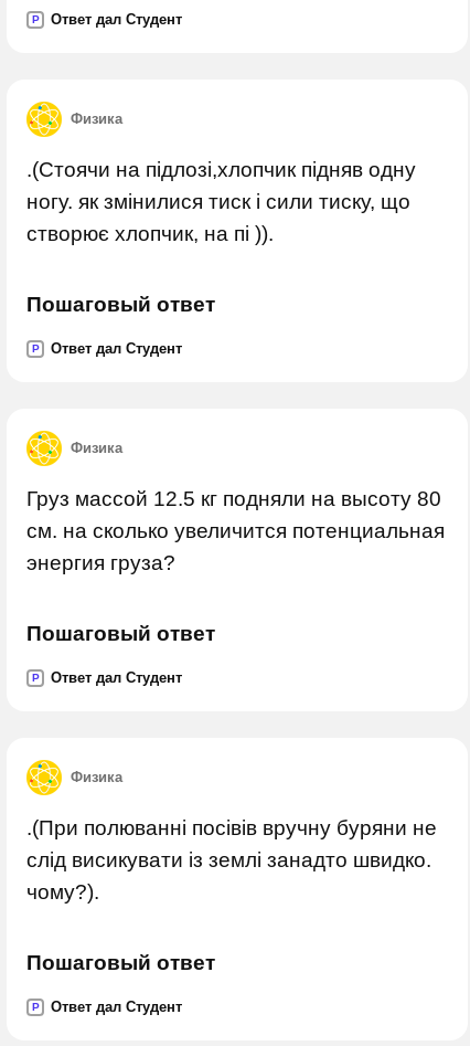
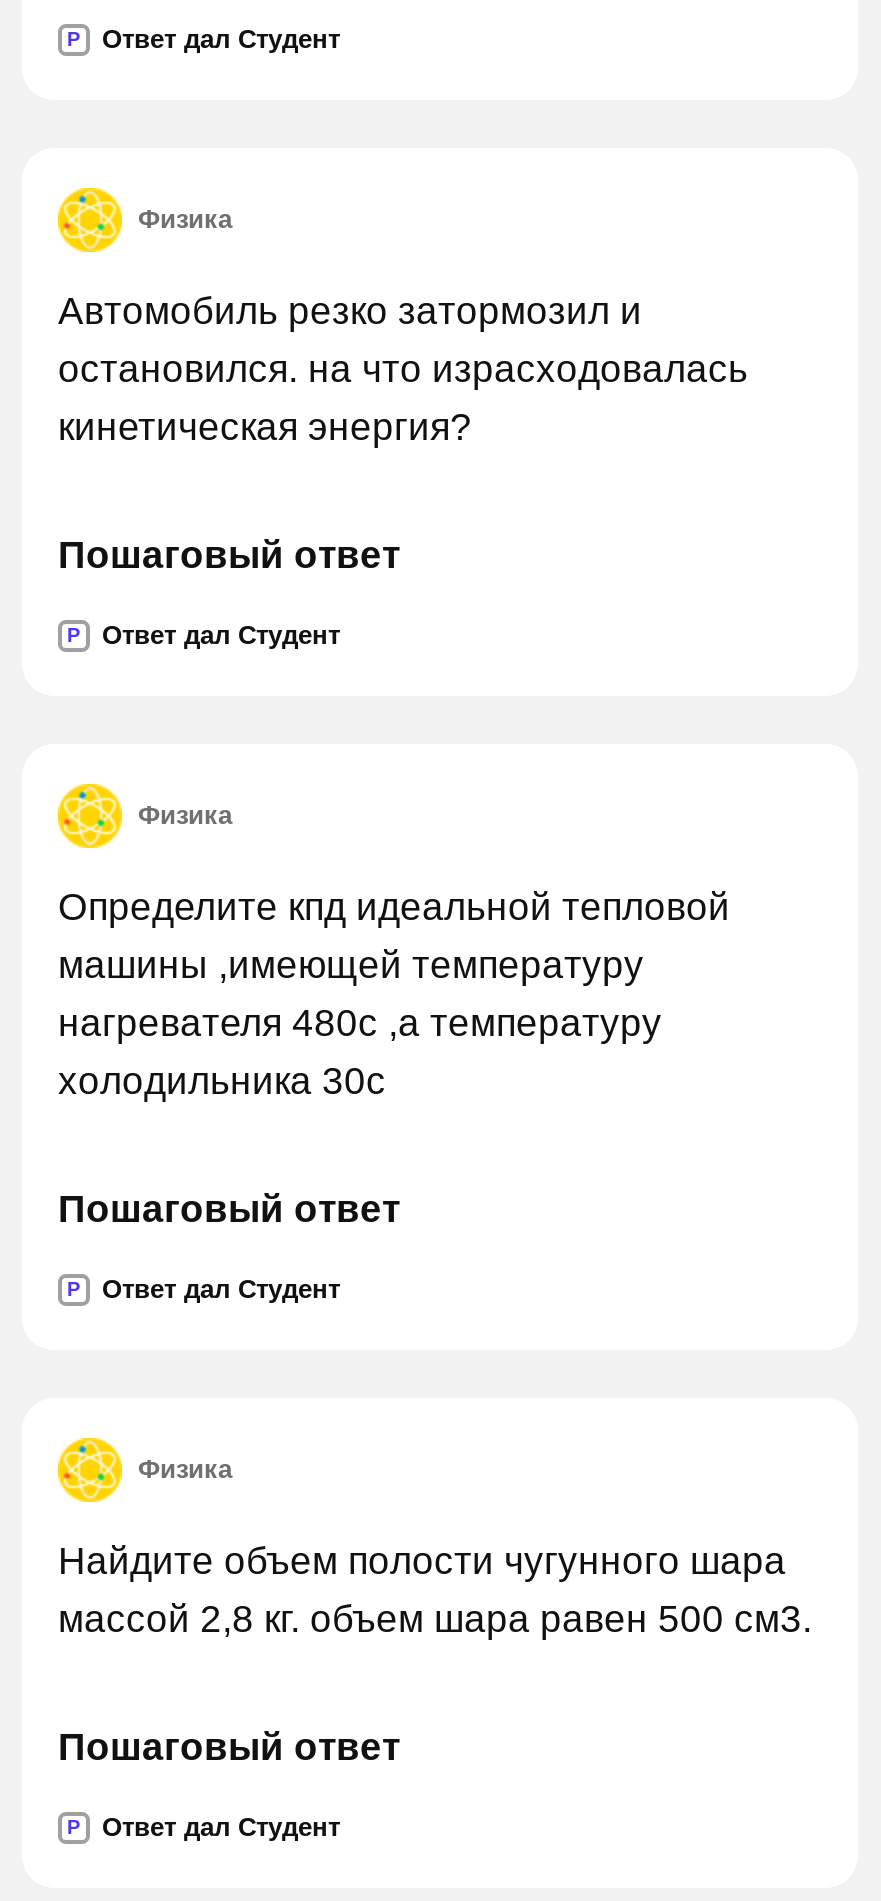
[26,158,416,245] .(Стоячи на підлозі,хлопчик підняв одну | ногу. як змінилися тиск і сили тиску, що | створює хлопчик, на пі )). -> [58,290,748,448] Автомобиль резко затормозил и | остановился. на что израсходовалась | кинетическая энергия?
[26,487,445,574] Груз массой 12.5 кг подняли на высоту 80 | см. на сколько увеличится потенциальная | энергия груза? -> [58,886,730,1102] Определите кпд идеальной тепловой | машины ,имеющей температуру | нагревателя 480с ,а температуру | холодильника 30с
moved [25,622,215,796] -> [56,1188,400,1504]: [image] | Пошаговый ответ | P | Ответ дал Студент | Физика
[26,816,437,904] .(При полюванні посівів вручну буряни не | слід висикувати із землі занадто швидко. | чому?). -> [58,1540,812,1640] Найдите объем полости чугунного шара | массой 2,8 кг. объем шара равен 500 см3.

